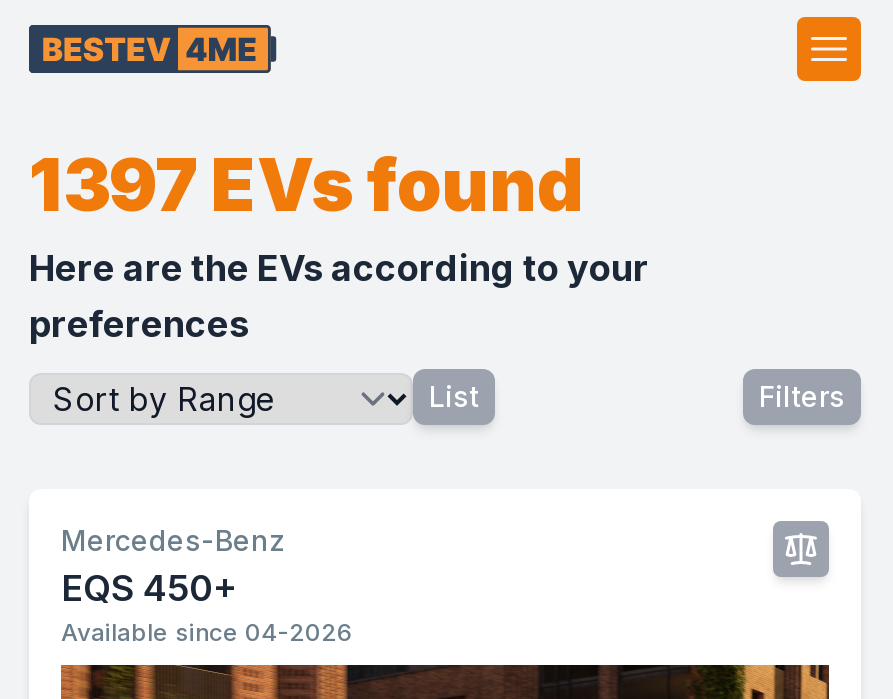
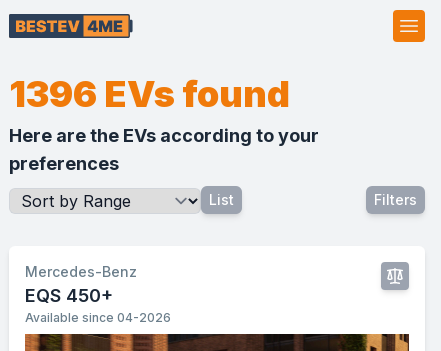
[29,141,583,229] 1397 EVs found -> [9,72,290,116] 1396 EVs found

